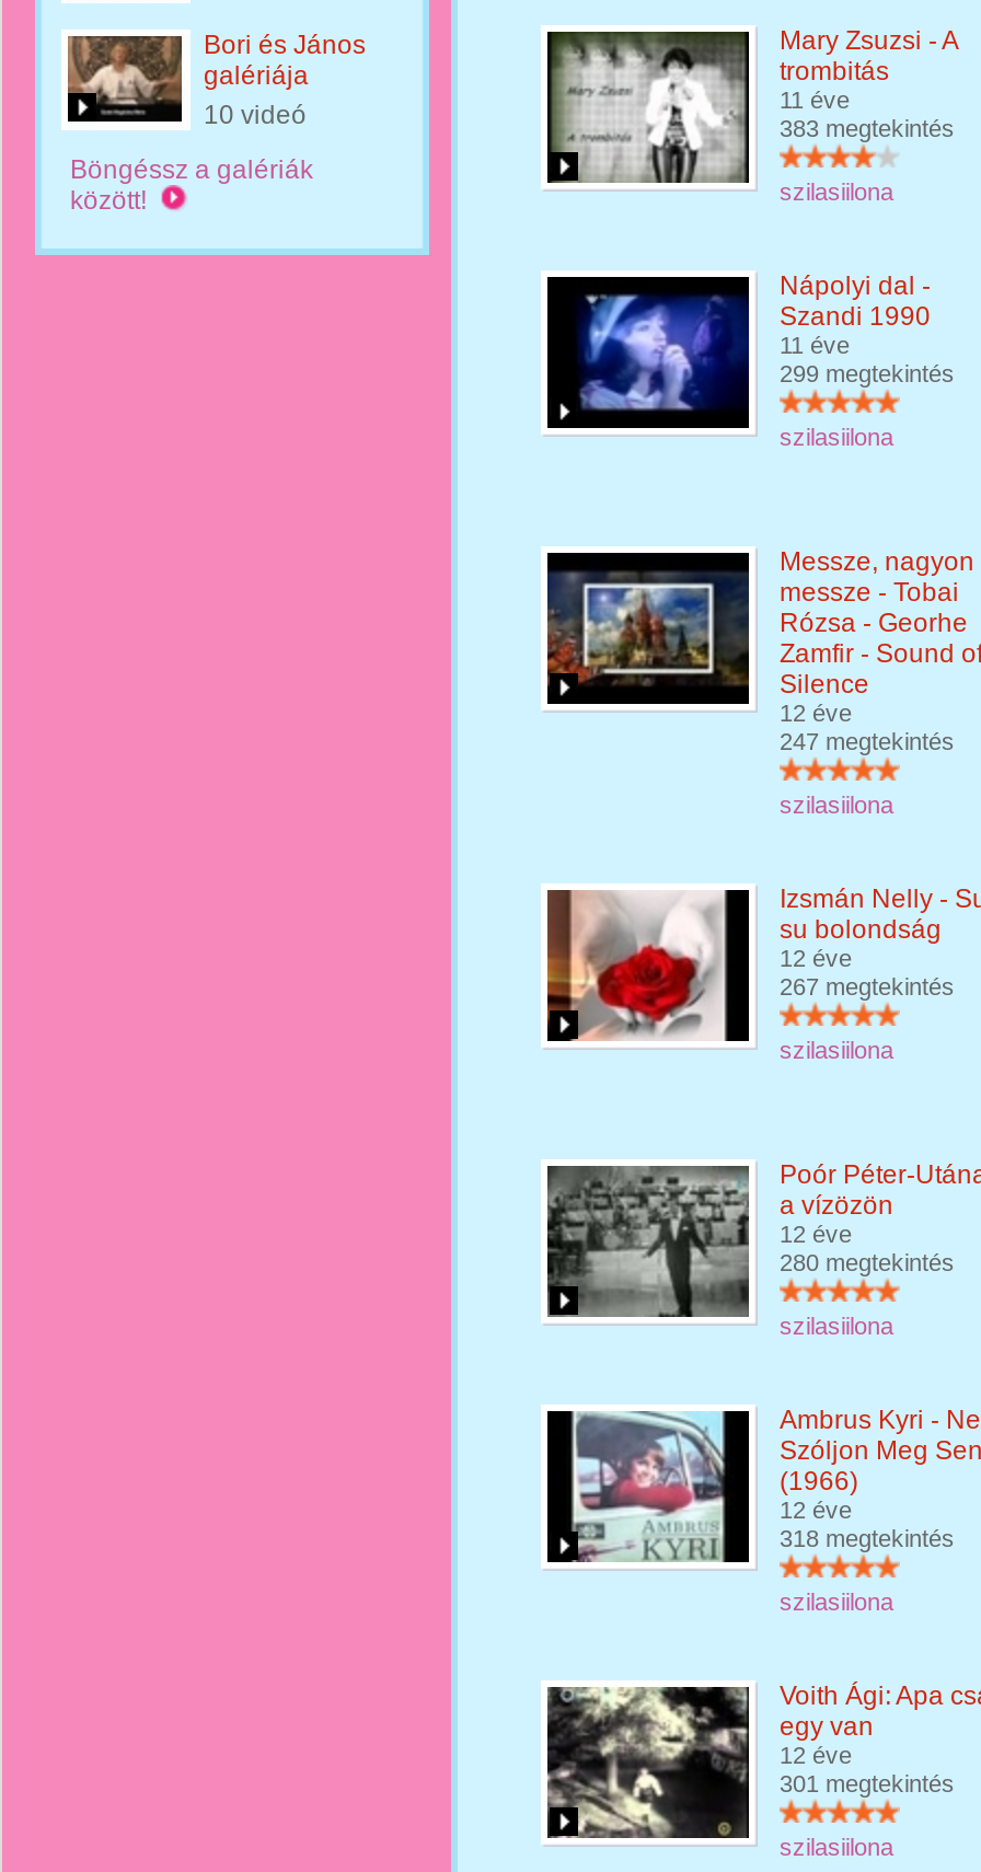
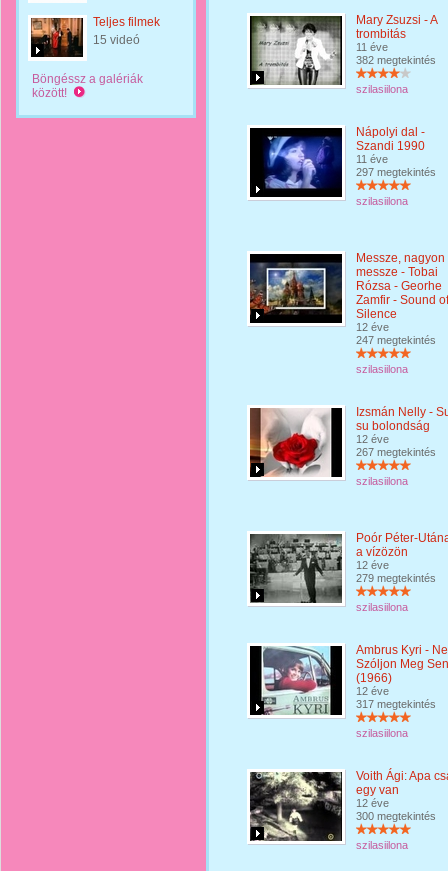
[66,30,366,130] [image] | Bori és János | galériája | 10 videó -> [30,15,160,57] [image] | Teljes filmek | 15 videó
[780,115,955,141] 383 megtekintés -> [356,54,436,66] 382 megtekintés
[780,360,955,386] 299 megtekintés -> [356,166,436,178] 297 megtekintés
[780,1249,955,1275] 280 megtekintés -> [356,572,436,584] 279 megtekintés
[780,1525,955,1551] 318 megtekintés -> [356,698,436,710] 317 megtekintés
[780,1770,955,1796] 301 megtekintés -> [356,810,436,822] 300 megtekintés

